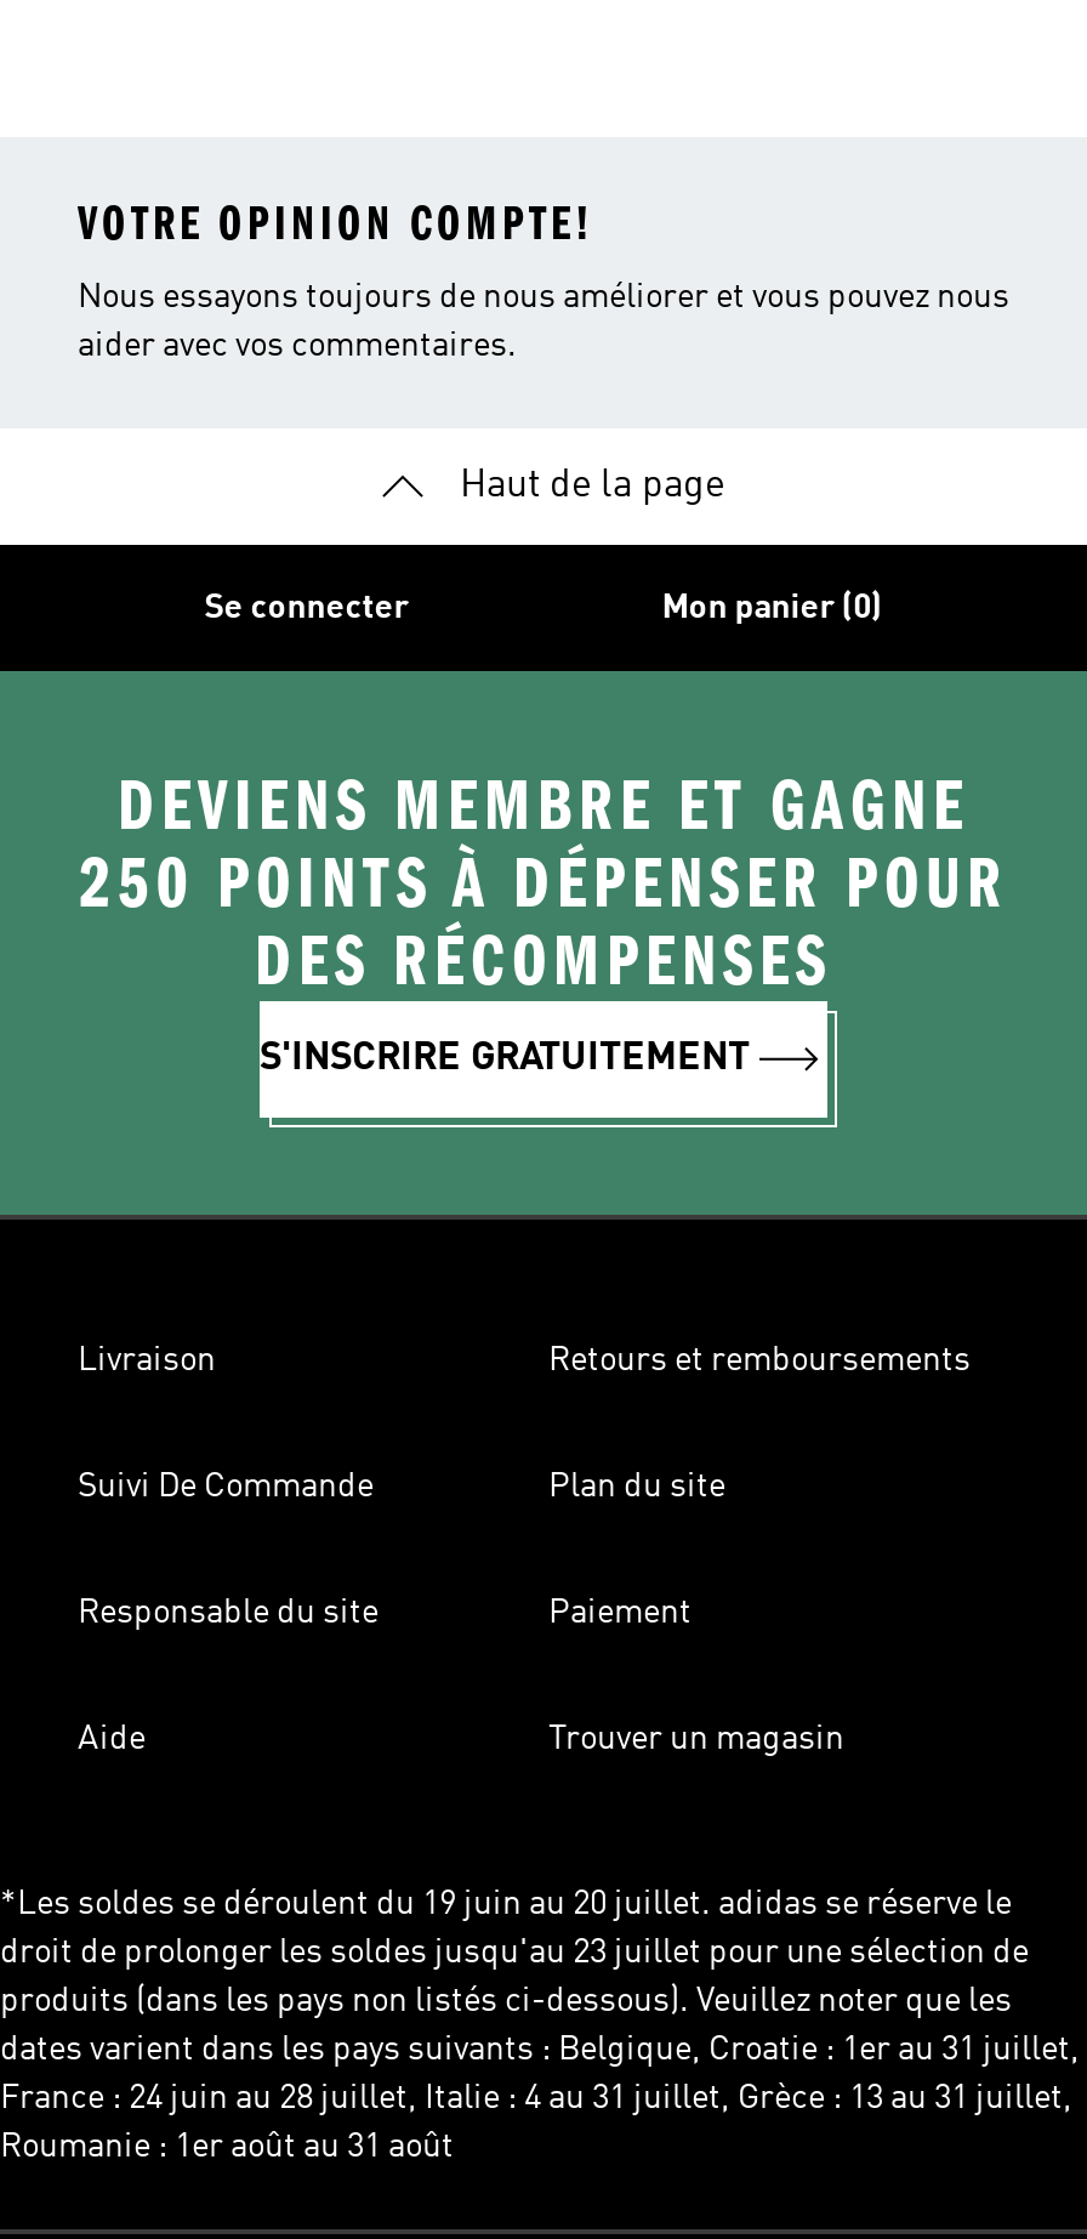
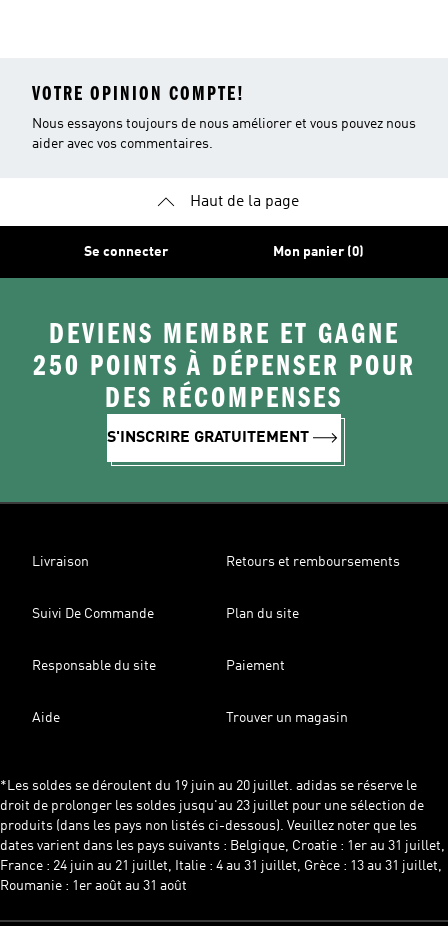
[0,2081,1072,2115] France : 24 juin au 28 juillet, Italie : 4 au 31 juillet, Grèce : 13 au 31 juillet, -> [0,859,442,873] France : 24 juin au 21 juillet, Italie : 4 au 31 juillet, Grèce : 13 au 31 juillet,

